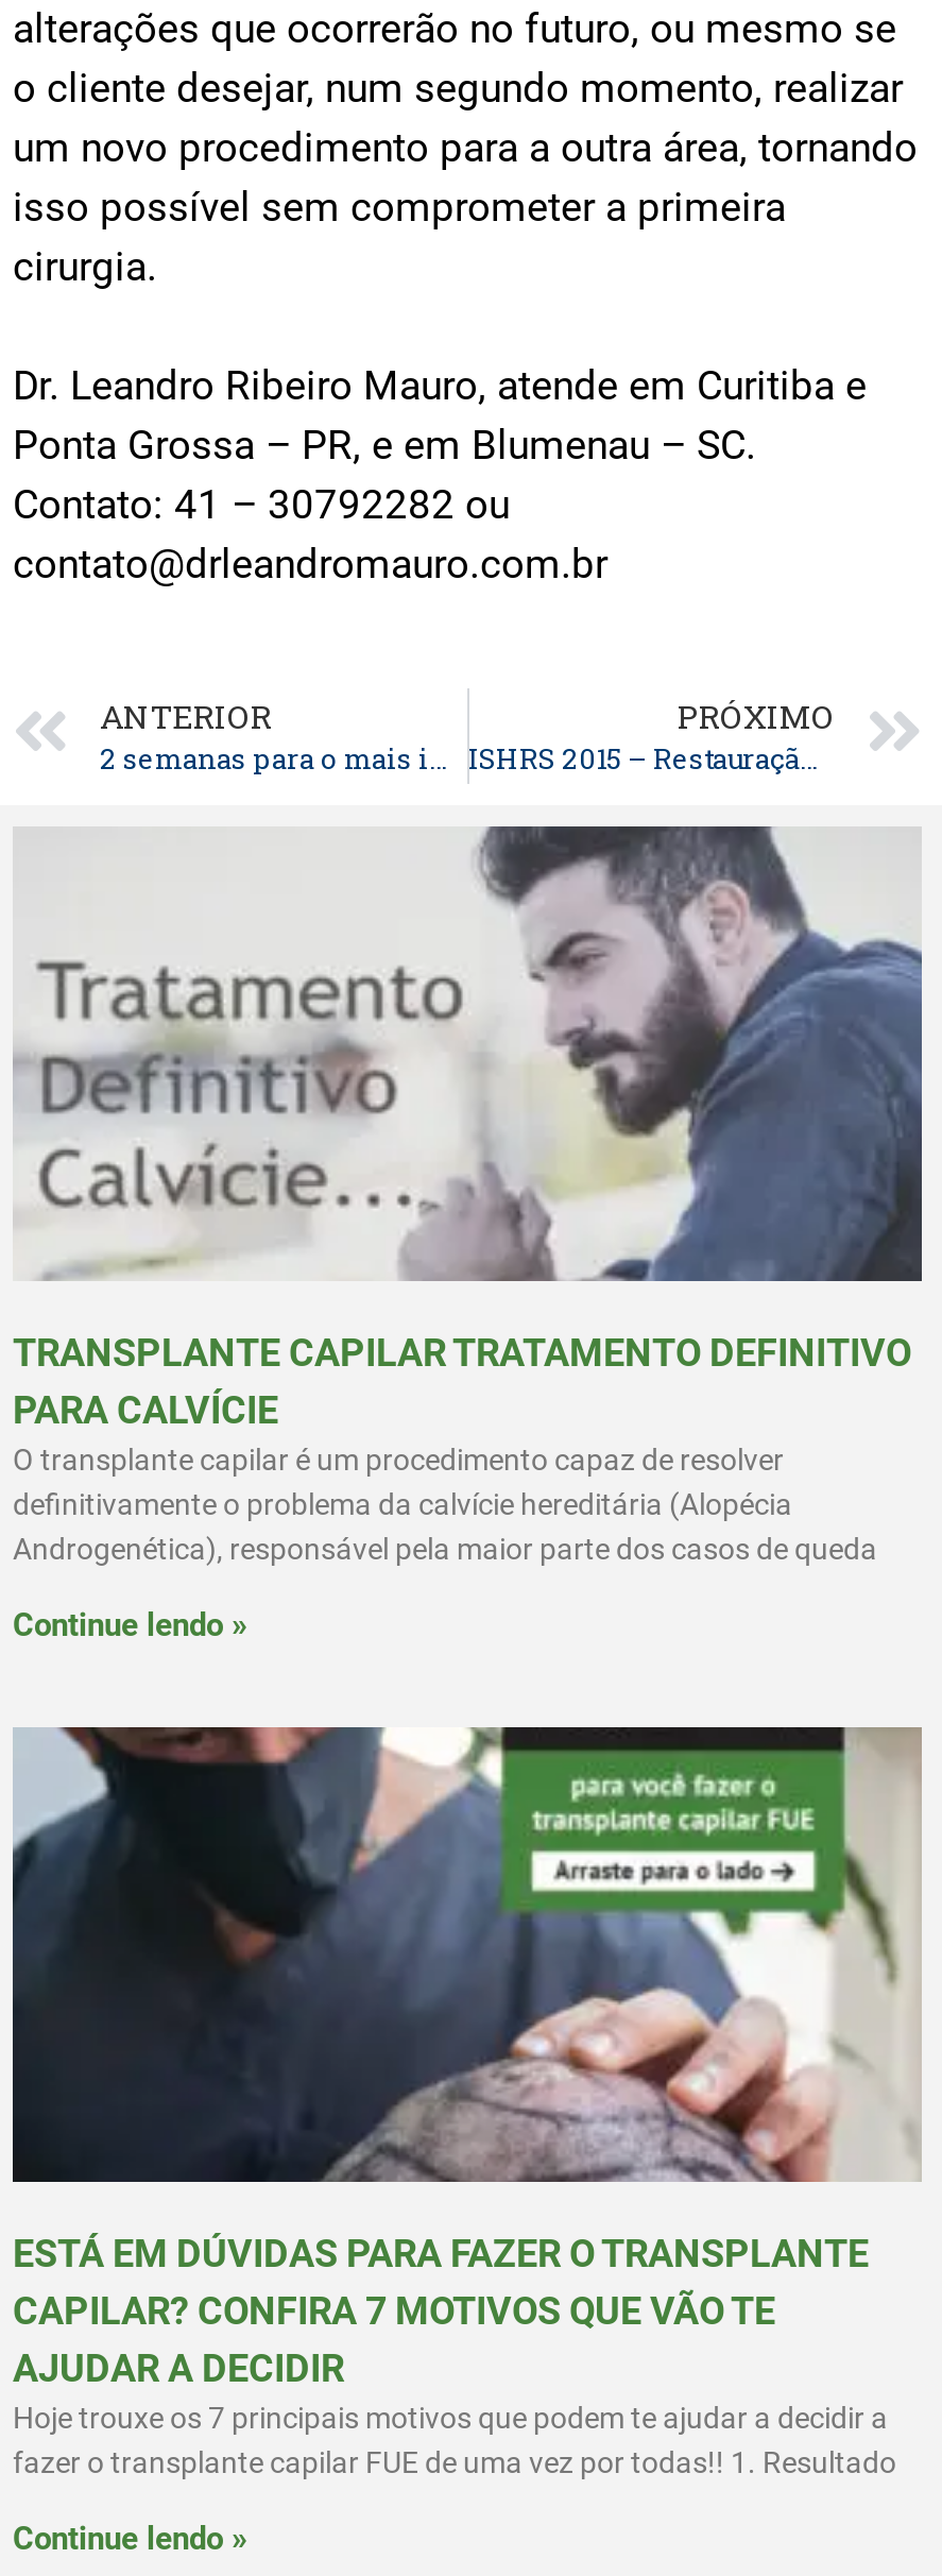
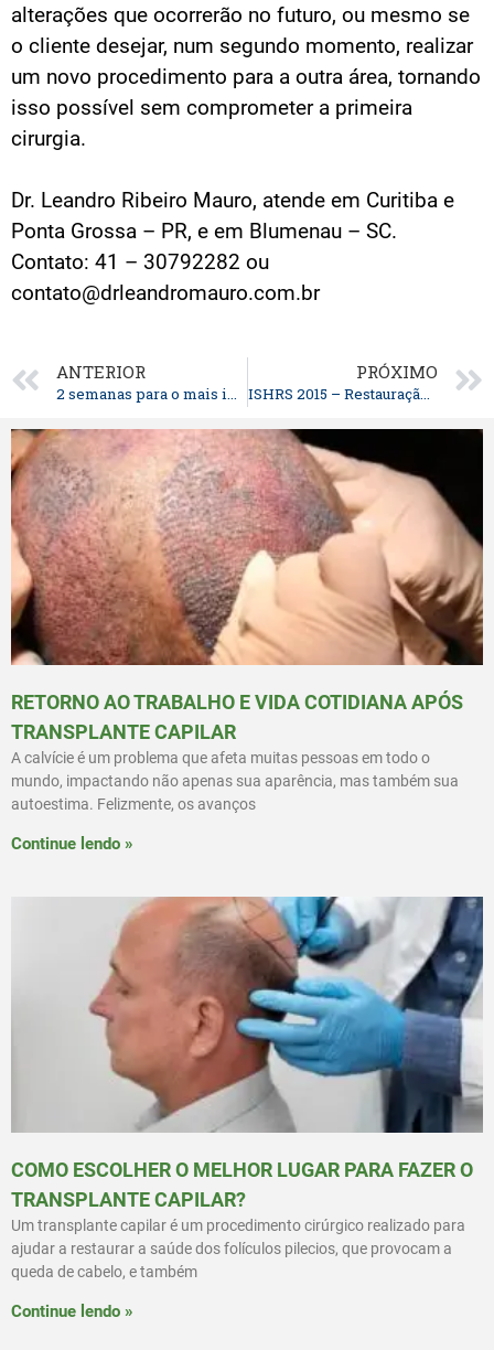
[13,824,924,1567] [image] | TRANSPLANTE CAPILAR TRATAMENTO DEFINITIVO | PARA CALVÍCIE | O transplante capilar é um procedimento capaz de resolver | definitivamente o problema da calvície hereditária (Alopécia | Androgenética), responsável pela maior parte dos casos de queda -> [10,428,484,813] [image] | RETORNO AO TRABALHO E VIDA COTIDIANA APÓS | TRANSPLANTE CAPILAR | A calvície é um problema que afeta muitas pessoas em todo o | mundo, impactando não apenas sua aparência, mas também sua | autoestima. Felizmente, os avanços
[11,1725,922,2480] [image] | ESTÁ EM DÚVIDAS PARA FAZER O TRANSPLANTE | CAPILAR? CONFIRA 7 MOTIVOS QUE VÃO TE | AJUDAR A DECIDIR | Hoje trouxe os 7 principais motivos que podem te ajudar a decidir a | fazer o transplante capilar FUE de uma vez por todas!! 1. Resultado -> [11,896,483,1281] [image] | COMO ESCOLHER O MELHOR LUGAR PARA FAZER O | TRANSPLANTE CAPILAR? | Um transplante capilar é um procedimento cirúrgico realizado para | ajudar a restaurar a saúde dos folículos pilecios, que provocam a | queda de cabelo, e também

